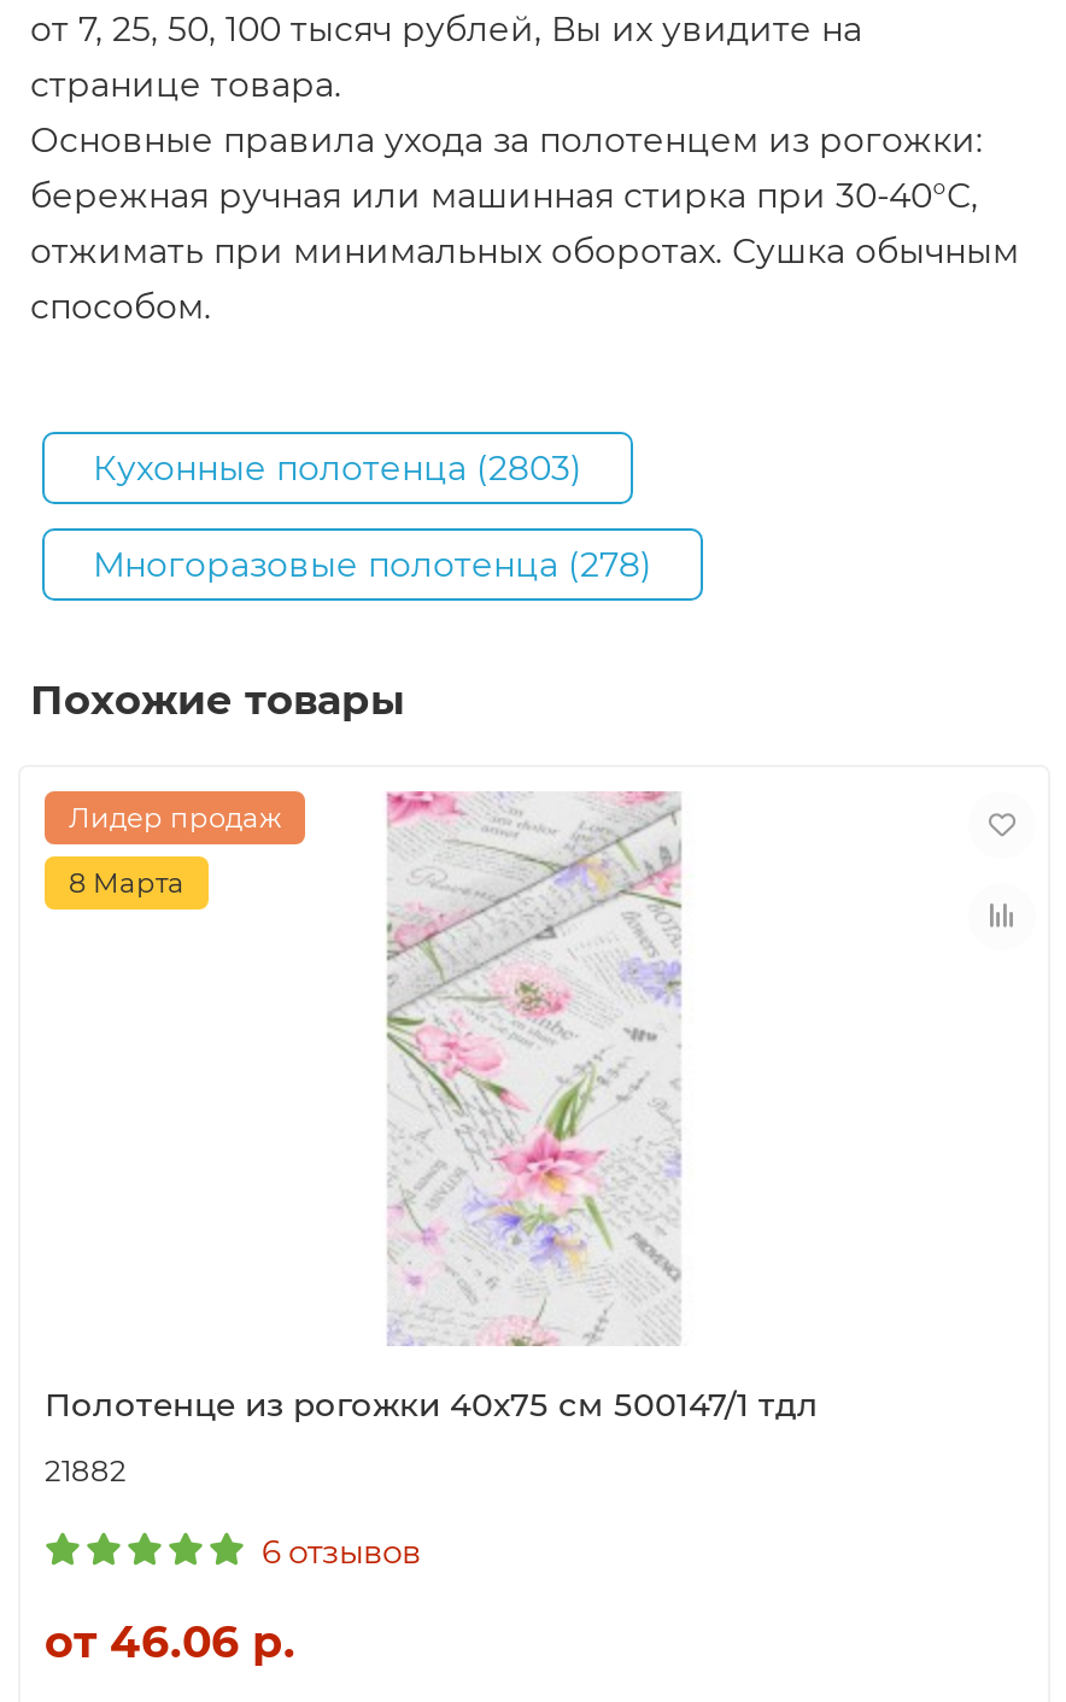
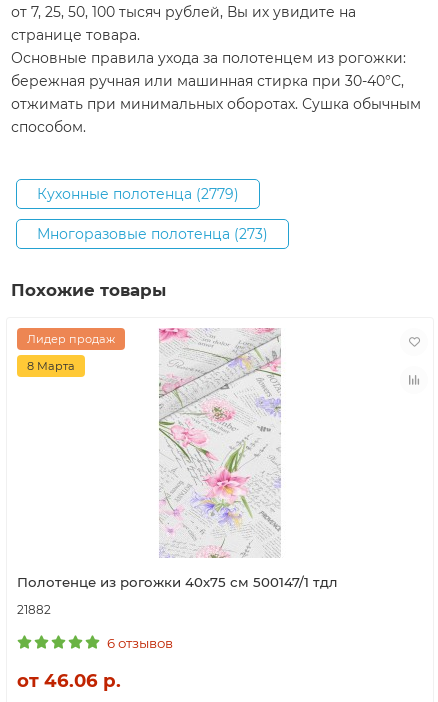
[93,446,582,489] Кухонные полотенца (2803) -> [37,185,239,203] Кухонные полотенца (2779)
[93,543,652,586] Многоразовые полотенца (278) -> [37,225,268,243] Многоразовые полотенца (273)

